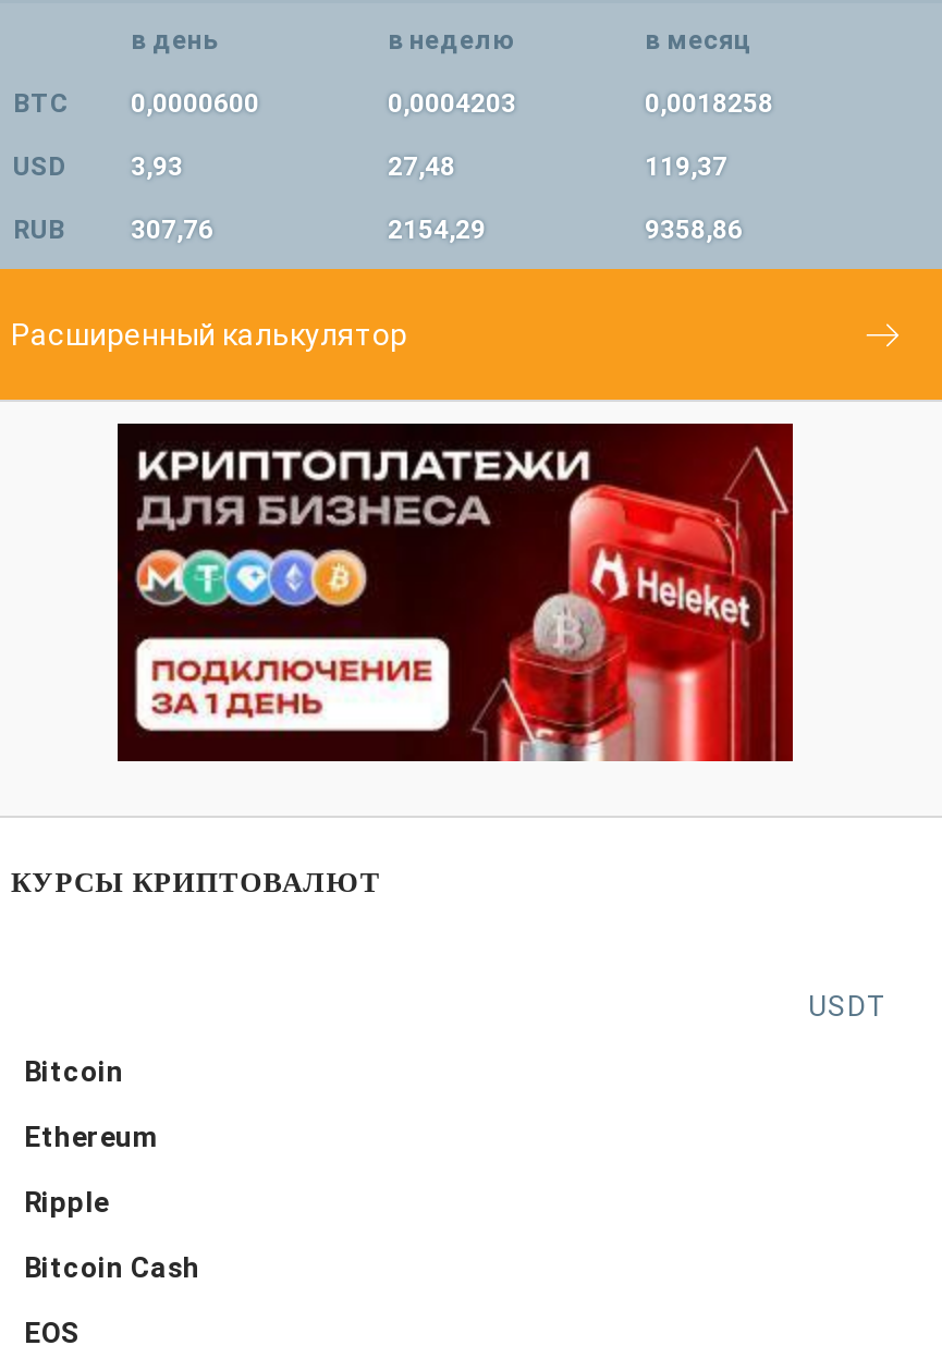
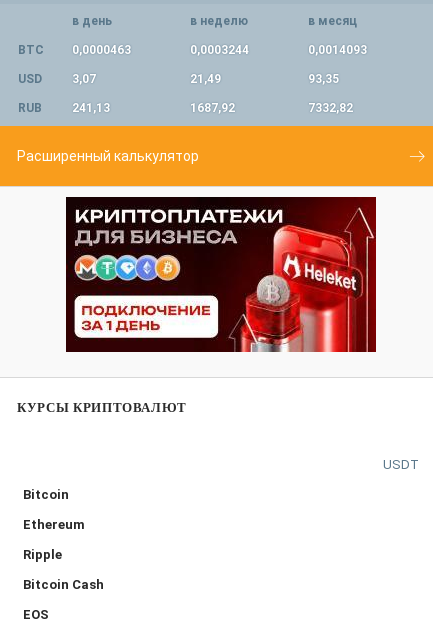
[13,89,259,120] BTC 0,0000600 -> [18,43,131,57] BTC 0,0000463
[388,89,516,120] 0,0004203 -> [190,43,249,57] 0,0003244
[645,89,773,120] 0,0018258 -> [308,43,367,57] 0,0014093
[131,152,183,183] 3,93 -> [72,72,96,86] 3,07
[388,152,455,183] 27,48 -> [190,72,221,86] 21,49
[645,152,727,183] 119,37 -> [308,72,339,86] 93,35
[131,215,213,246] 307,76 -> [72,101,110,115] 241,13
[388,215,486,246] 2154,29 -> [190,101,235,115] 1687,92
[645,215,743,246] 9358,86 -> [308,101,353,115] 7332,82

